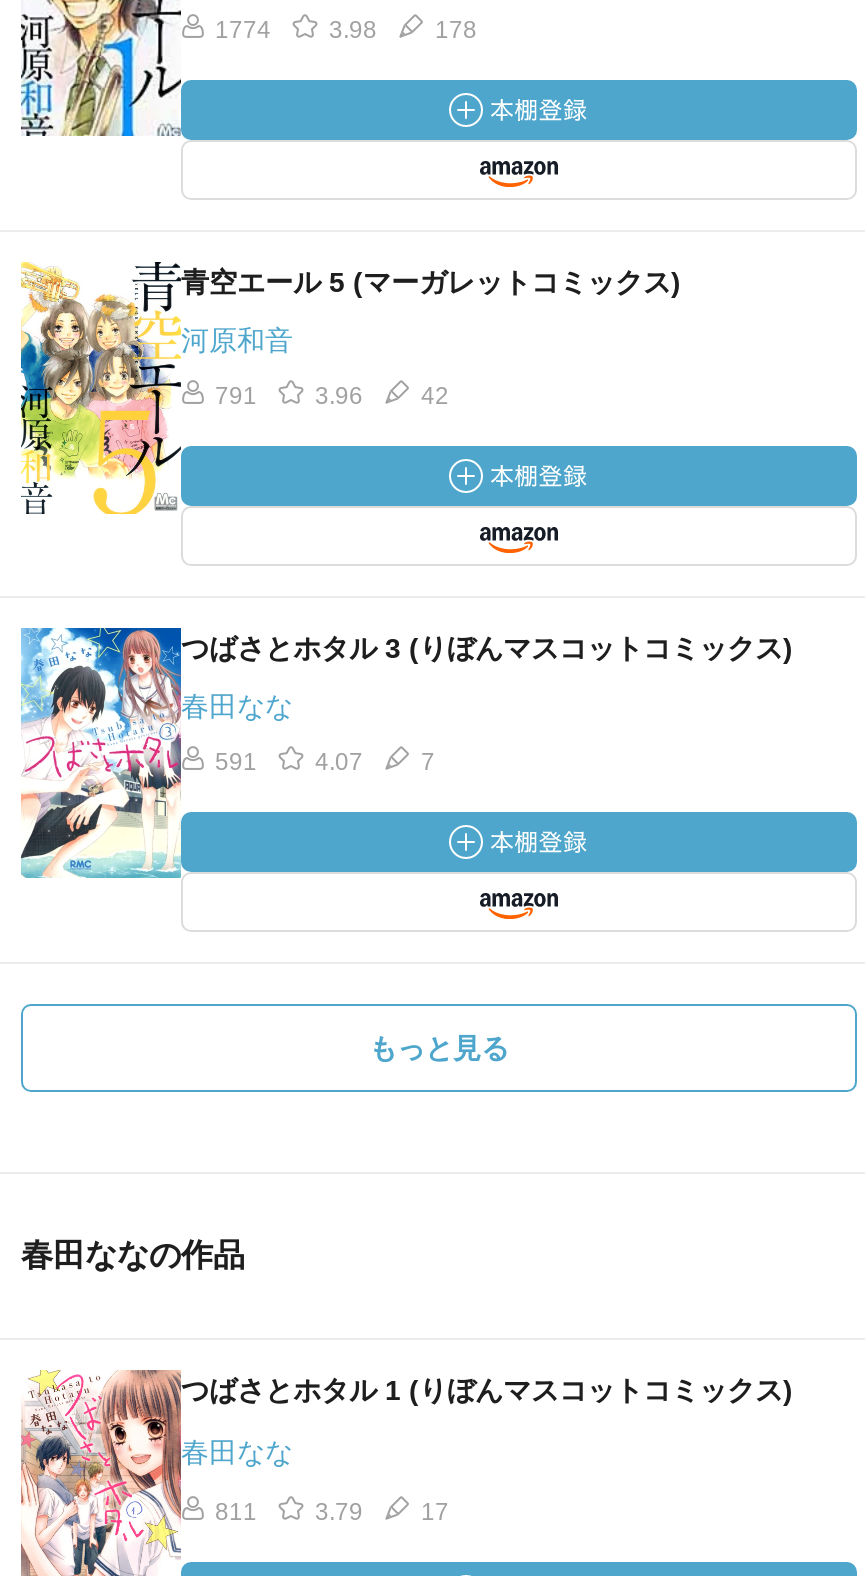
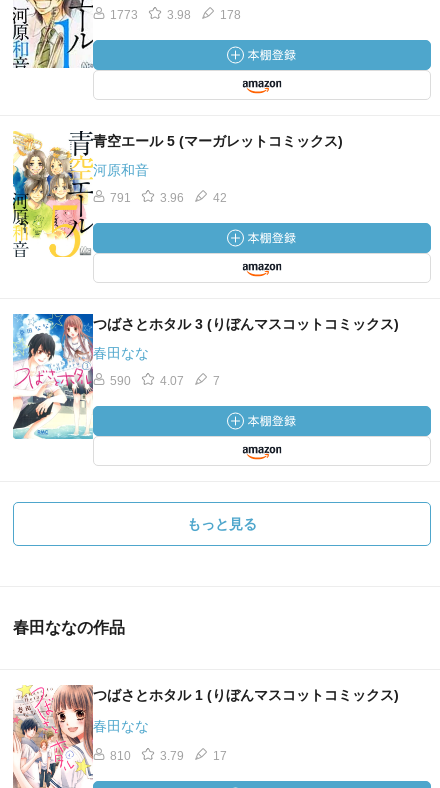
[215,16,271,44] 1774 -> [110,8,138,22] 1773
[215,748,257,776] 591 -> [110,374,131,388] 590
[215,1498,257,1526] 811 -> [110,749,131,763] 810

